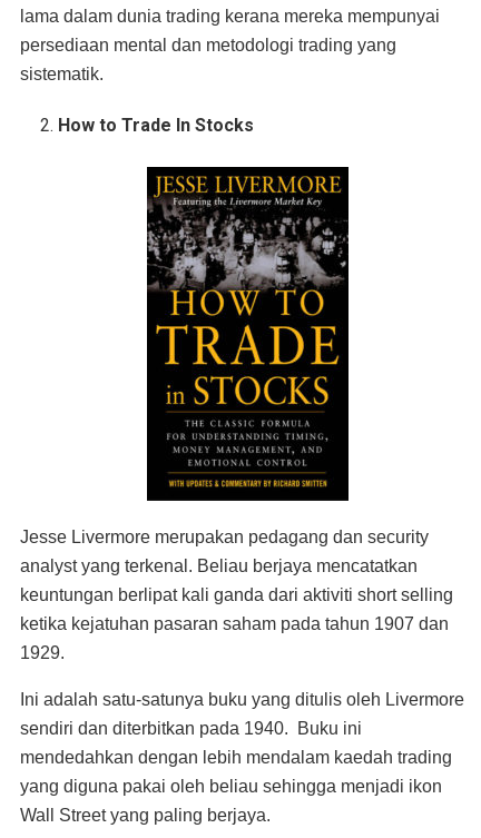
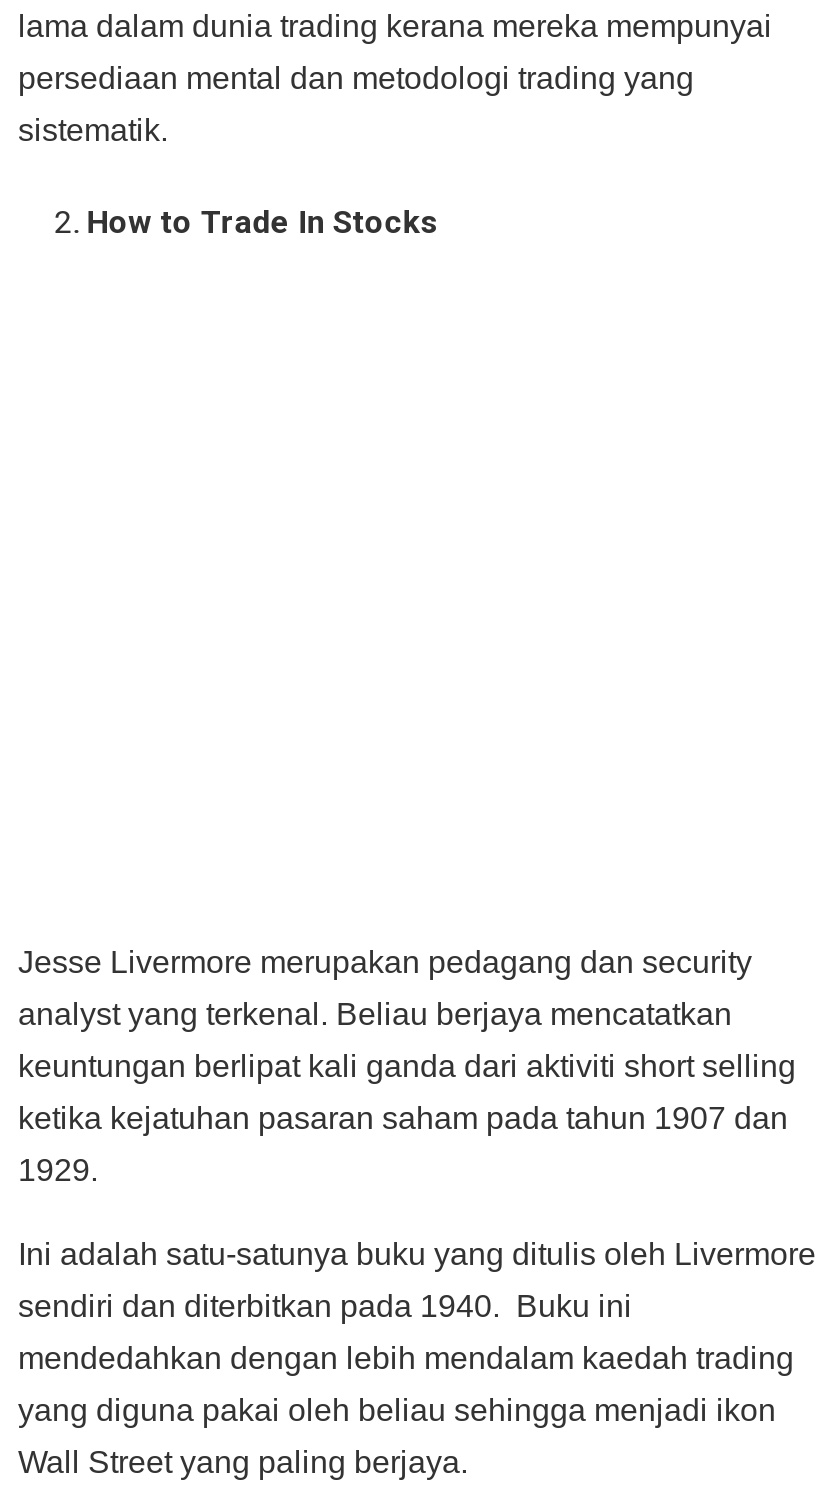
[146,166,350,502] [image] -> none

